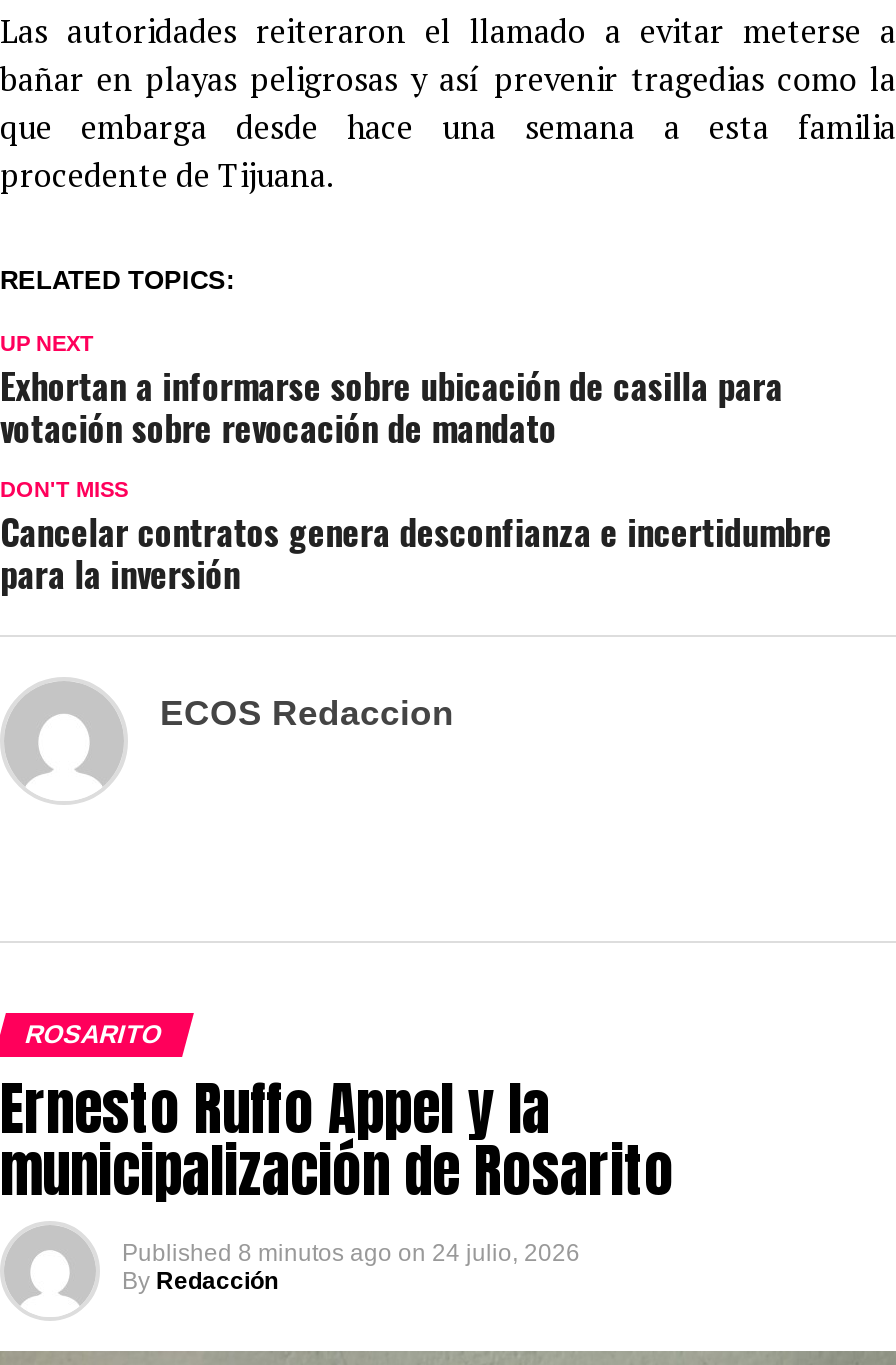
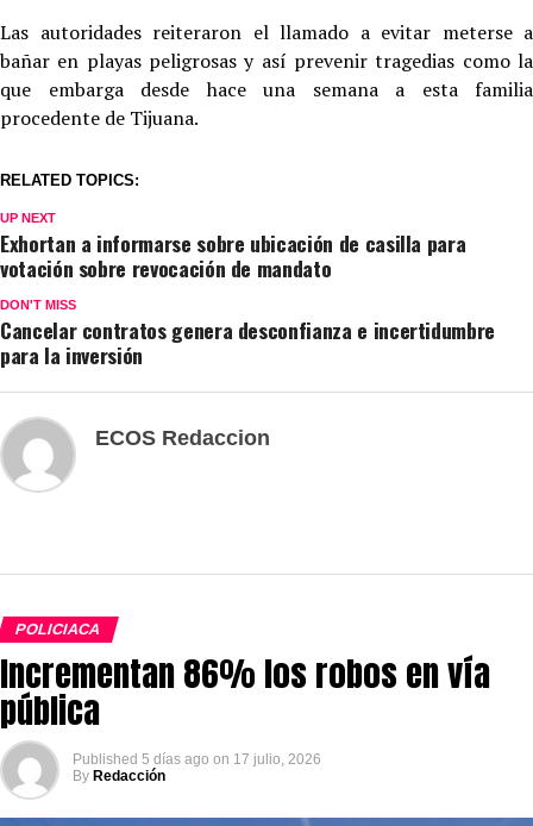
[0,1020,688,1268] ROSARITO | Ernesto Ruffo Appel y la | municipalización de Rosarito | Published 8 minutos ago on 24 julio, 2026 -> [0,620,490,768] POLICIACA | Incrementan 86% los robos en vía | pública | Published 5 días ago on 17 julio, 2026

